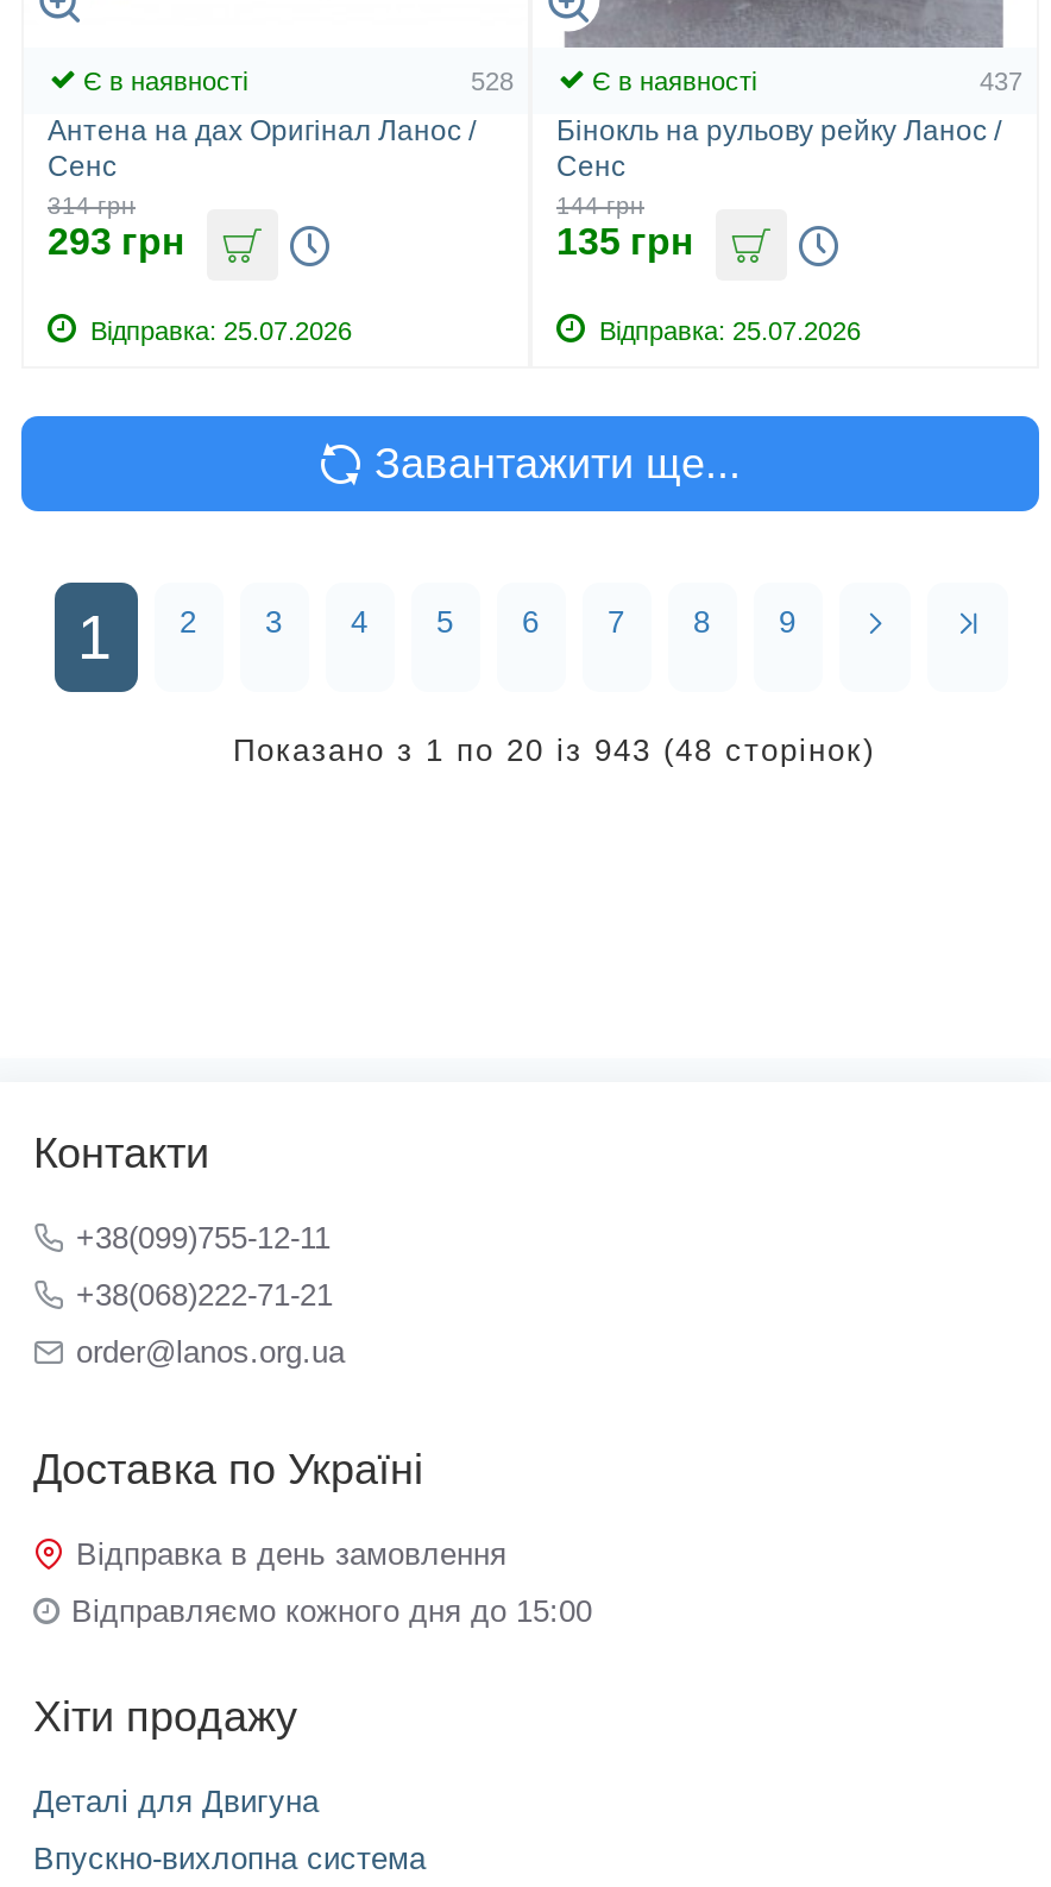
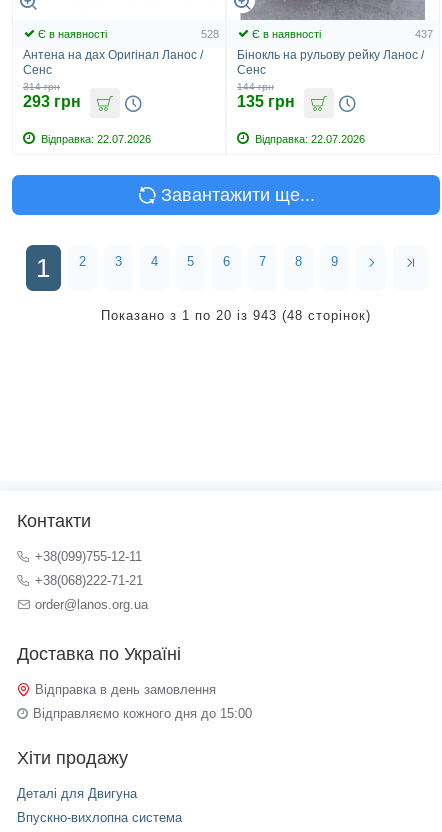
[83,317,352,346] Відправка: 25.07.2026 -> [38,133,151,145] Відправка: 22.07.2026
[592,317,861,346] Відправка: 25.07.2026 -> [252,133,365,145] Відправка: 22.07.2026

